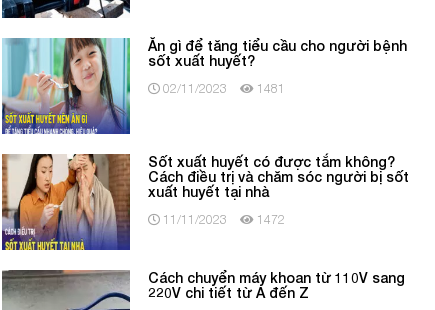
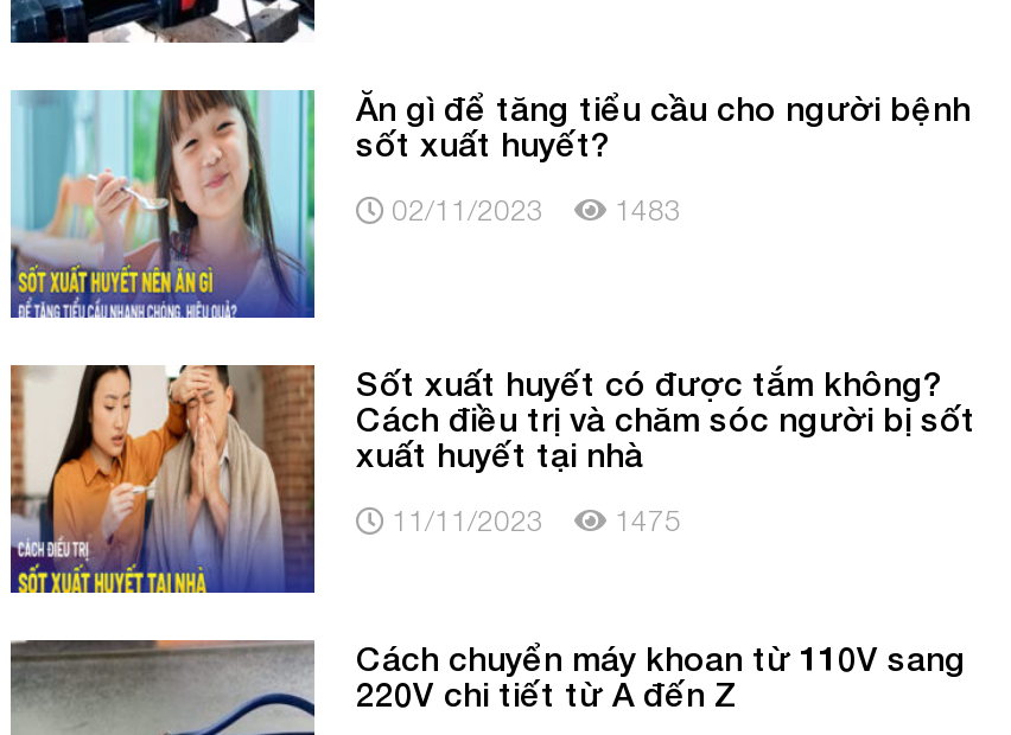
[159,81,284,96] 02/11/2023 1481 -> [384,192,681,227] 02/11/2023 1483
[159,212,284,227] 11/11/2023 1472 -> [384,503,681,538] 11/11/2023 1475

